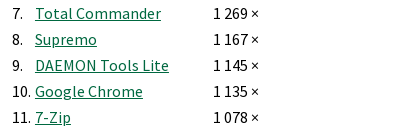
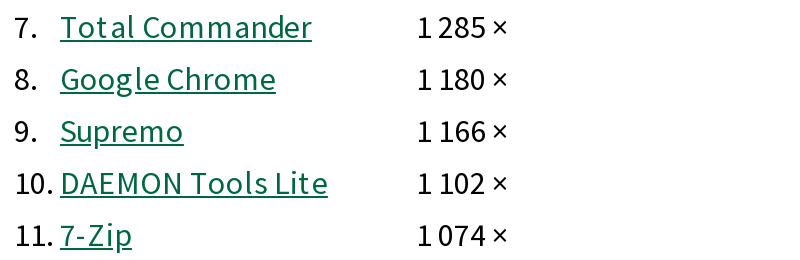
[12,3,259,101] 1 269 × | 8. Supremo | 1 167 × | 9. DAEMON Tools Lite | 1 145 × | 10. Google Chrome | 1 135 × -> [14,7,508,203] 1 285 × | 8. Google Chrome | 1 180 × | 9. Supremo | 1 166 × | 10. DAEMON Tools Lite | 1 102 ×
[213,107,259,127] 1 078 × -> [416,215,508,255] 1 074 ×

